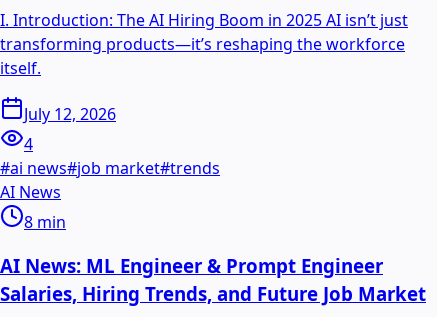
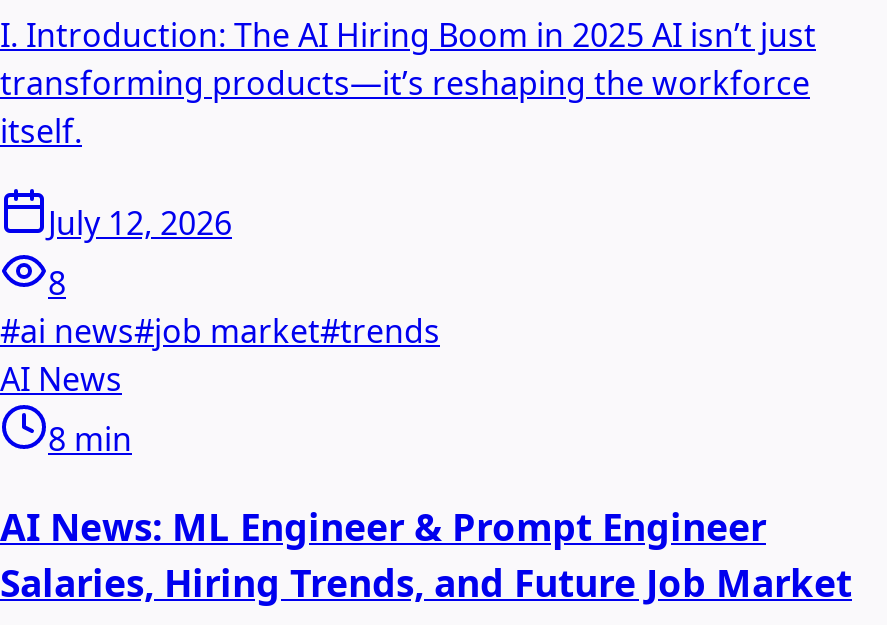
[24,133,33,155] 4 -> [48,260,66,304] 8

